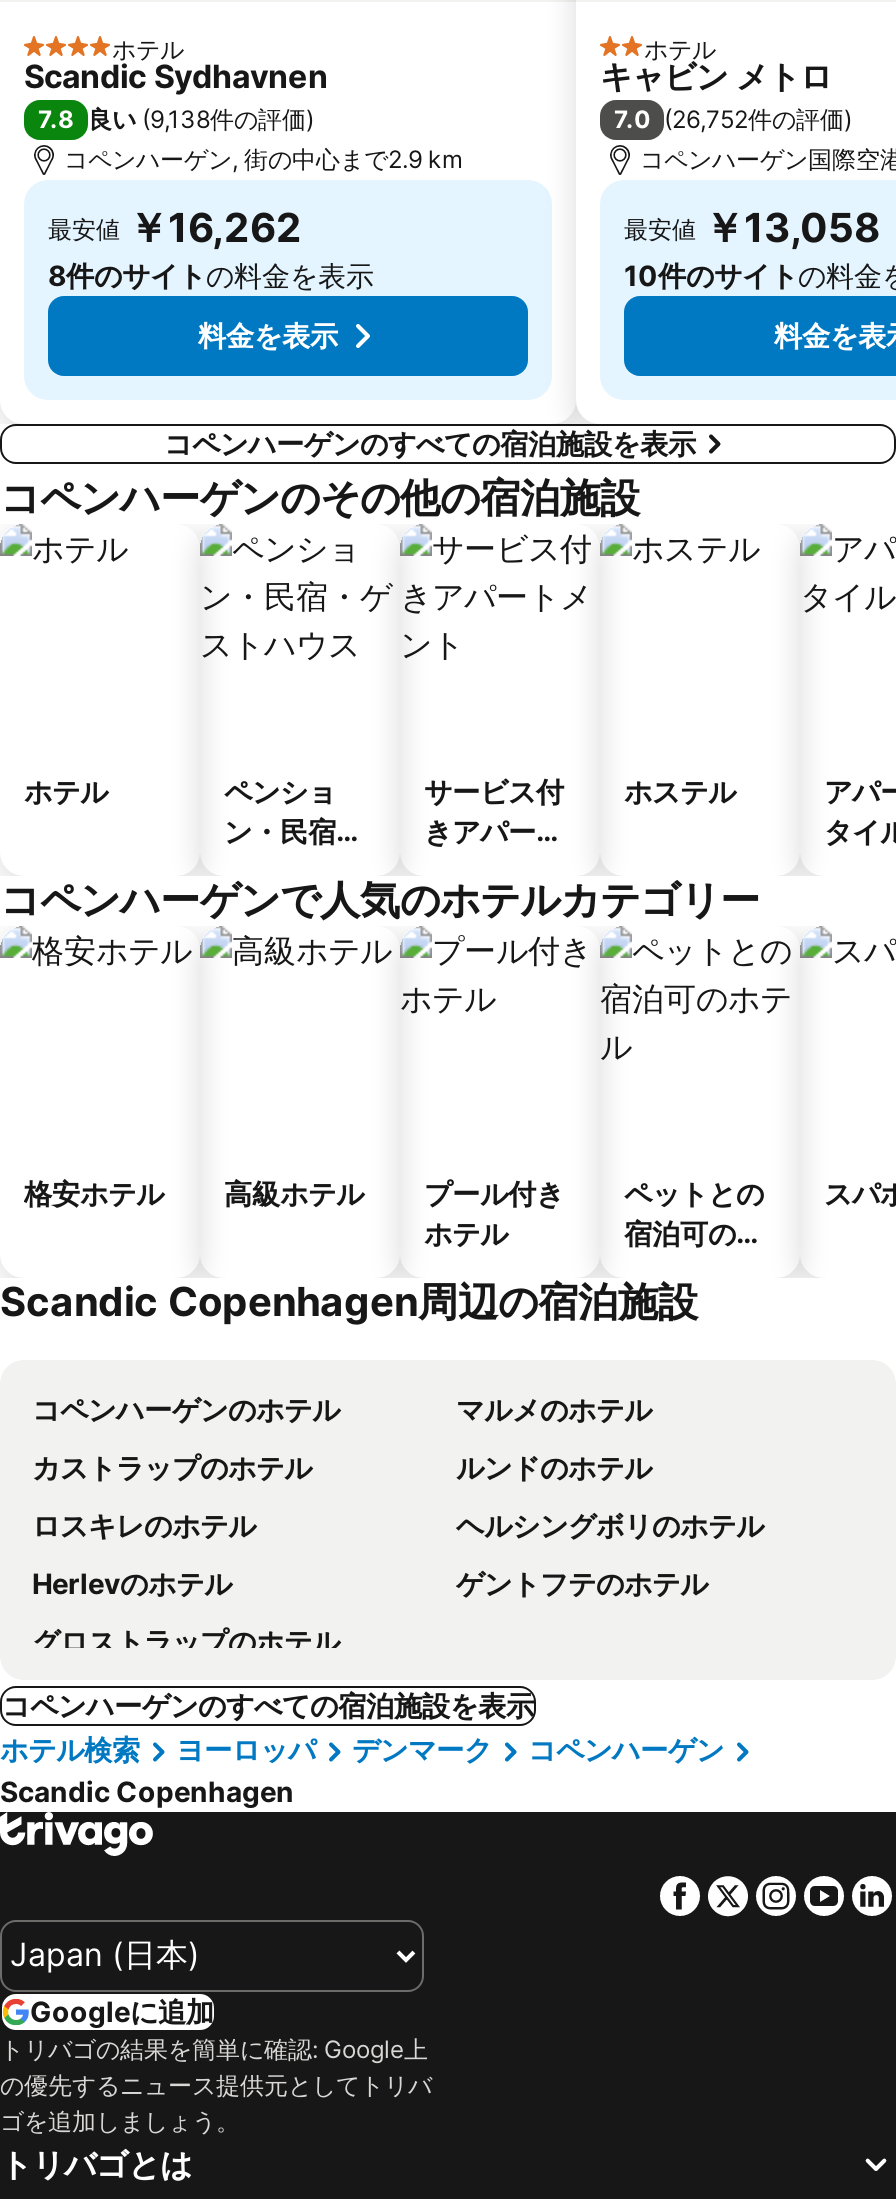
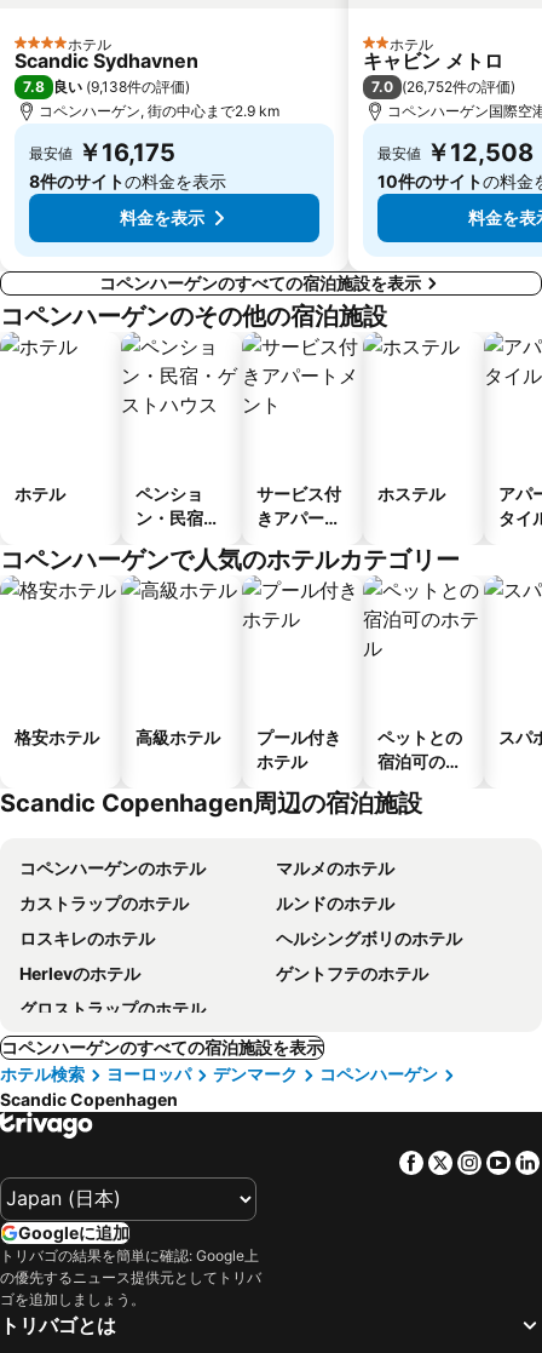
[48,203,302,251] 最安値 ￥16,262 -> [29,138,175,167] 最安値 ￥16,175
[624,203,880,251] 最安値 ￥13,058 -> [377,138,534,167] 最安値 ￥12,508

